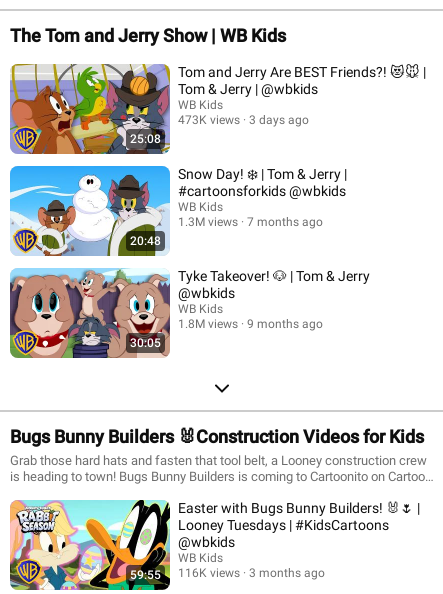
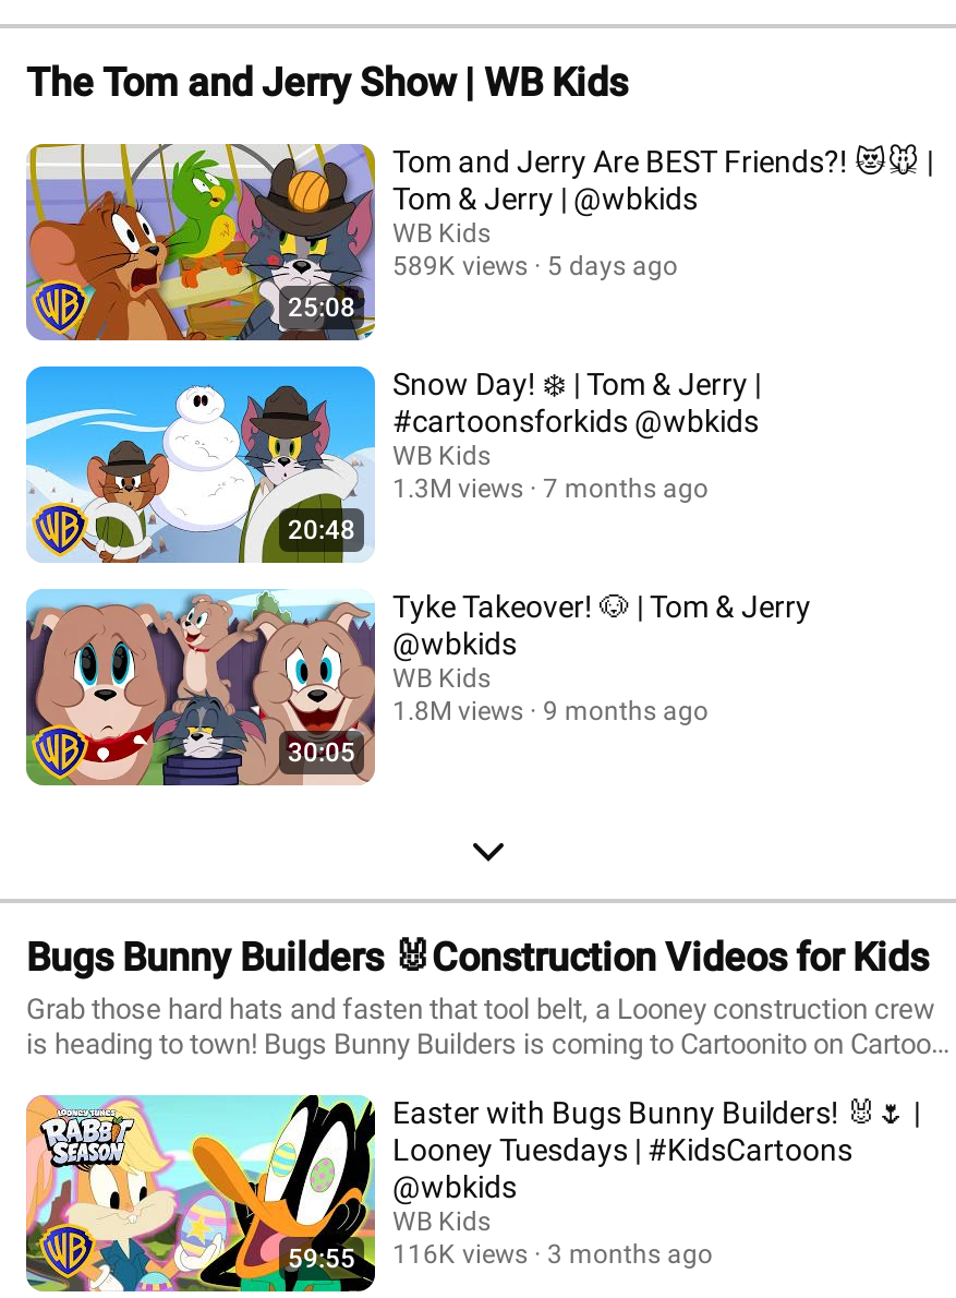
[178,112,240,126] 473K views -> [392,250,528,280] 589K views
[249,112,309,126] 3 days ago -> [547,250,678,280] 5 days ago

